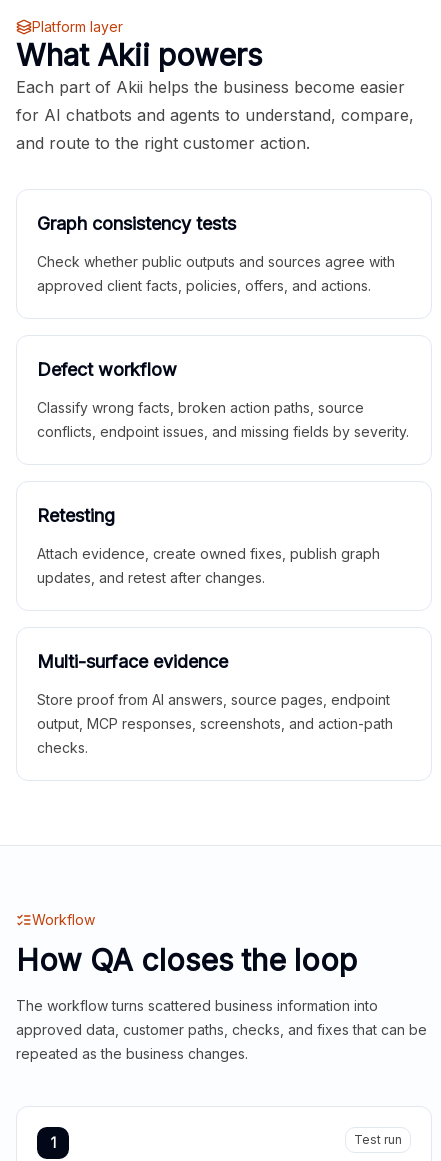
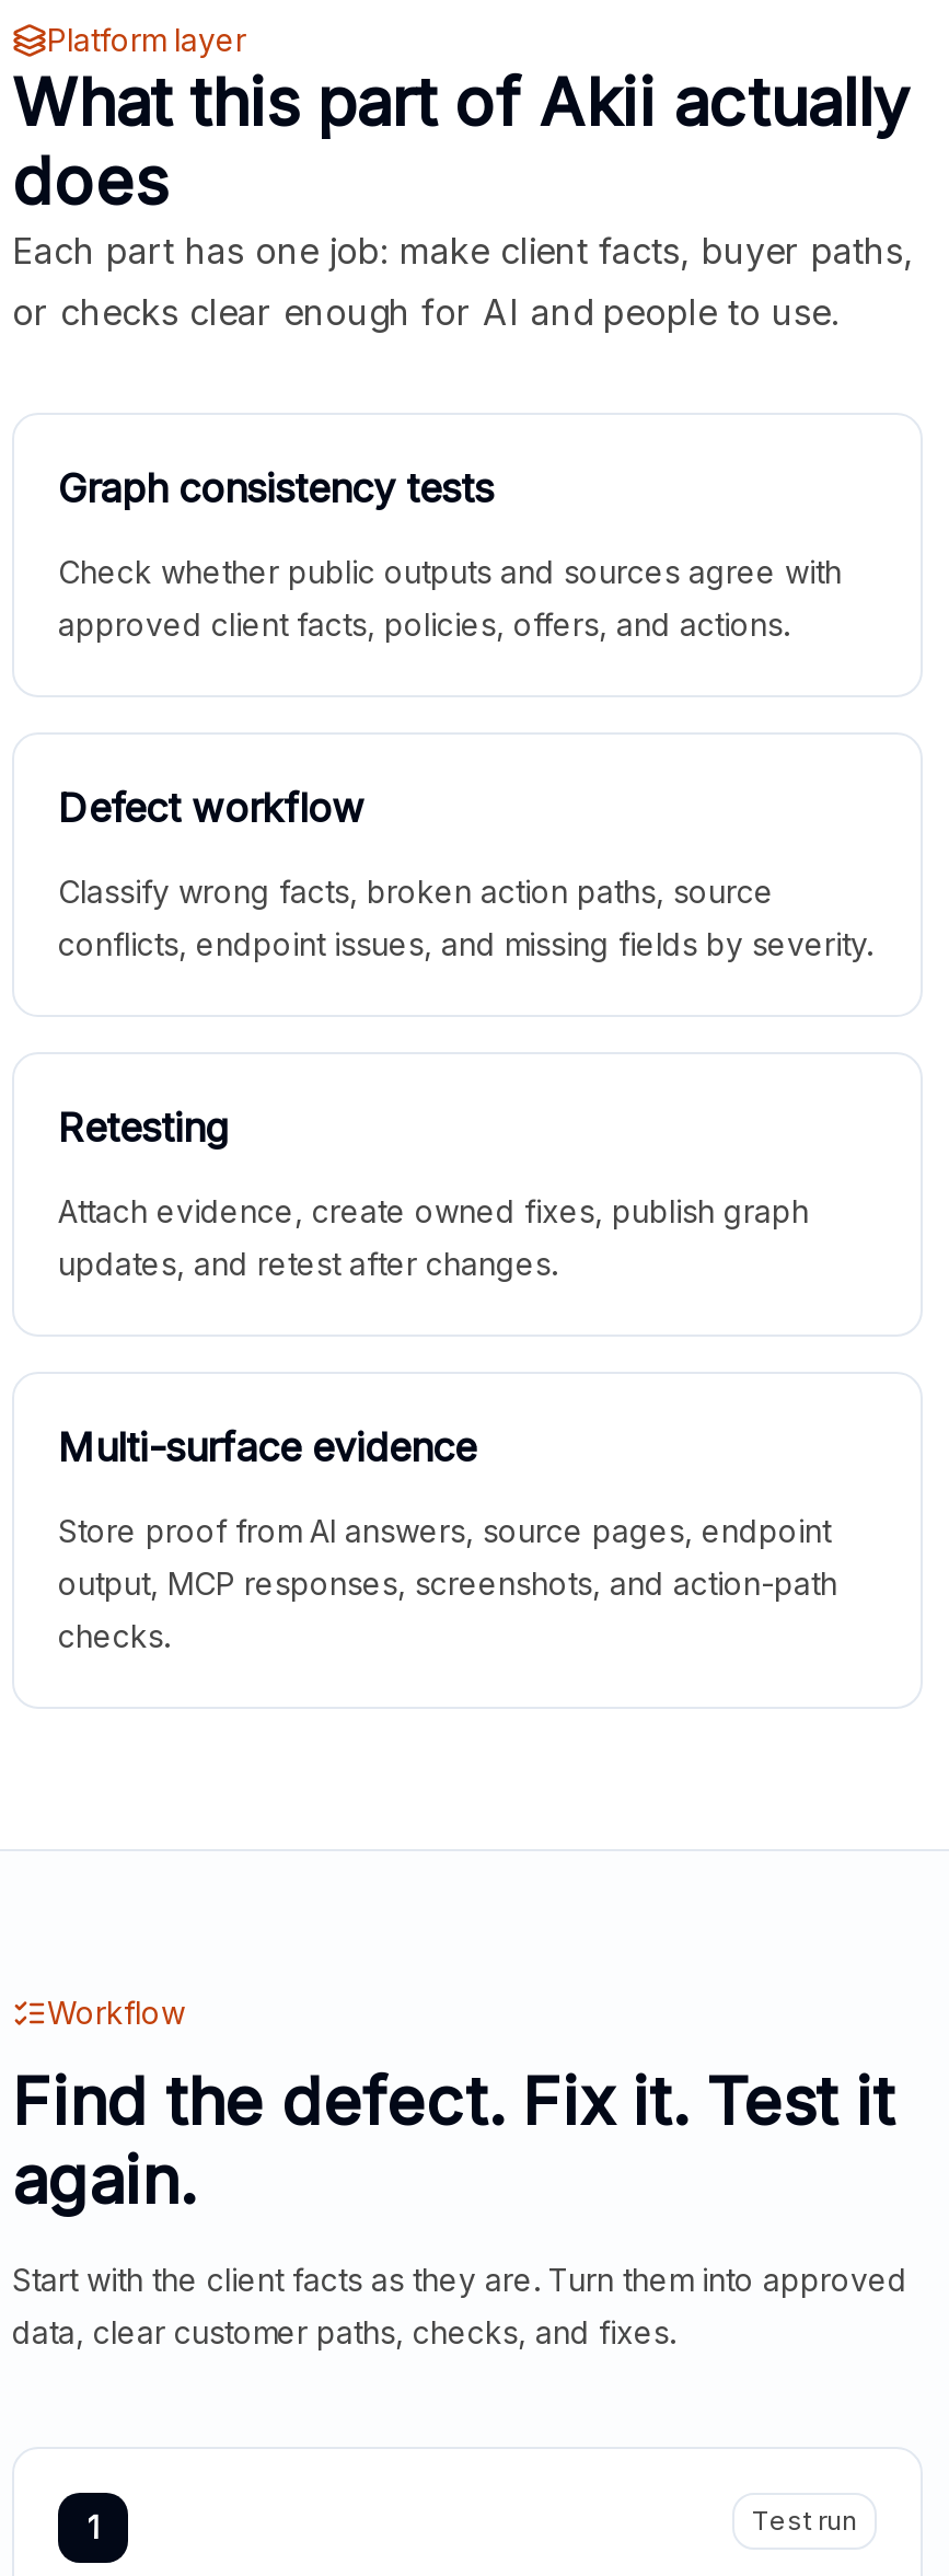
[16,37,414,153] What Akii powers | Each part of Akii helps the business become easier | for AI chatbots and agents to understand, compare, | and route to the right customer action. -> [12,62,914,334] What this part of Akii actually | does | Each part has one job: make client facts, buyer paths, | or checks clear enough for AI and people to use.
[16,942,357,978] How QA closes the loop -> [12,2061,894,2219] Find the defect. Fix it. Test it | again.
[16,997,427,1062] The workflow turns scattered business information into | approved data, customer paths, checks, and fixes that can be | repeated as the business changes. -> [12,2261,907,2350] Start with the client facts as they are. Turn them into approved | data, clear customer paths, checks, and fixes.

